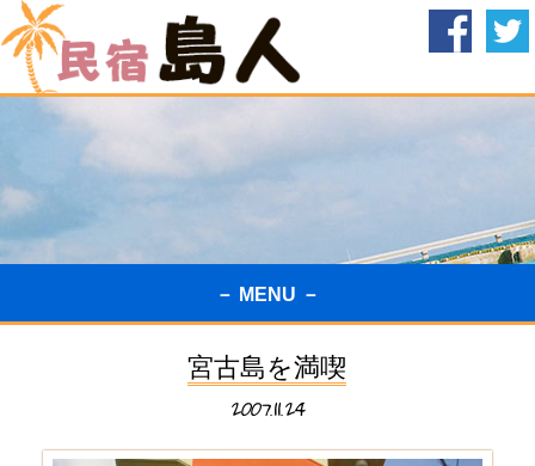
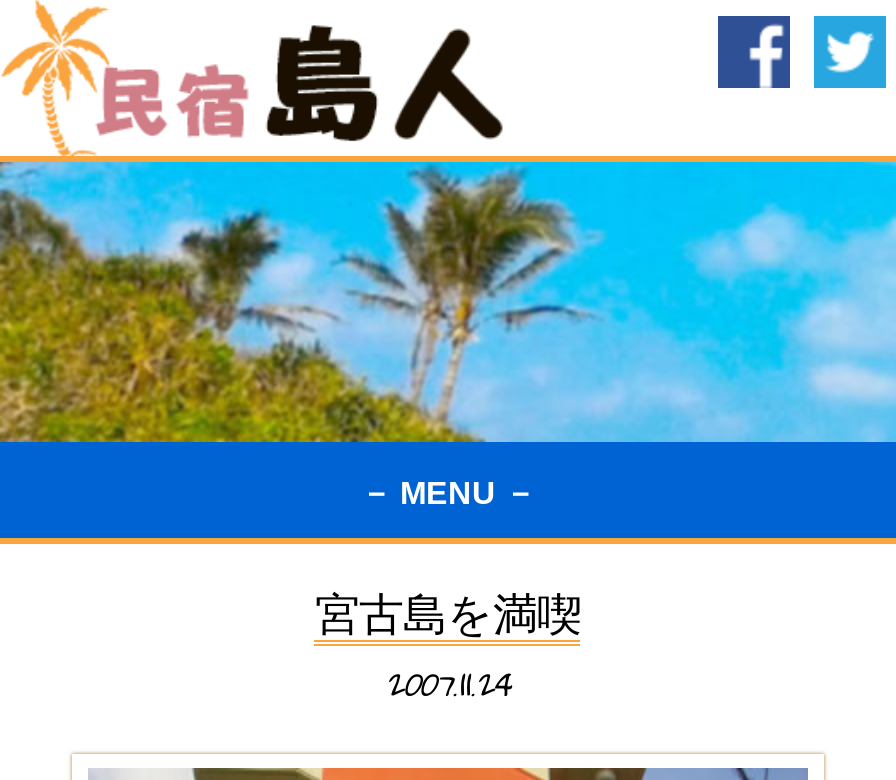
[4,97,531,265] [image] -> [6,160,890,444] [image]

